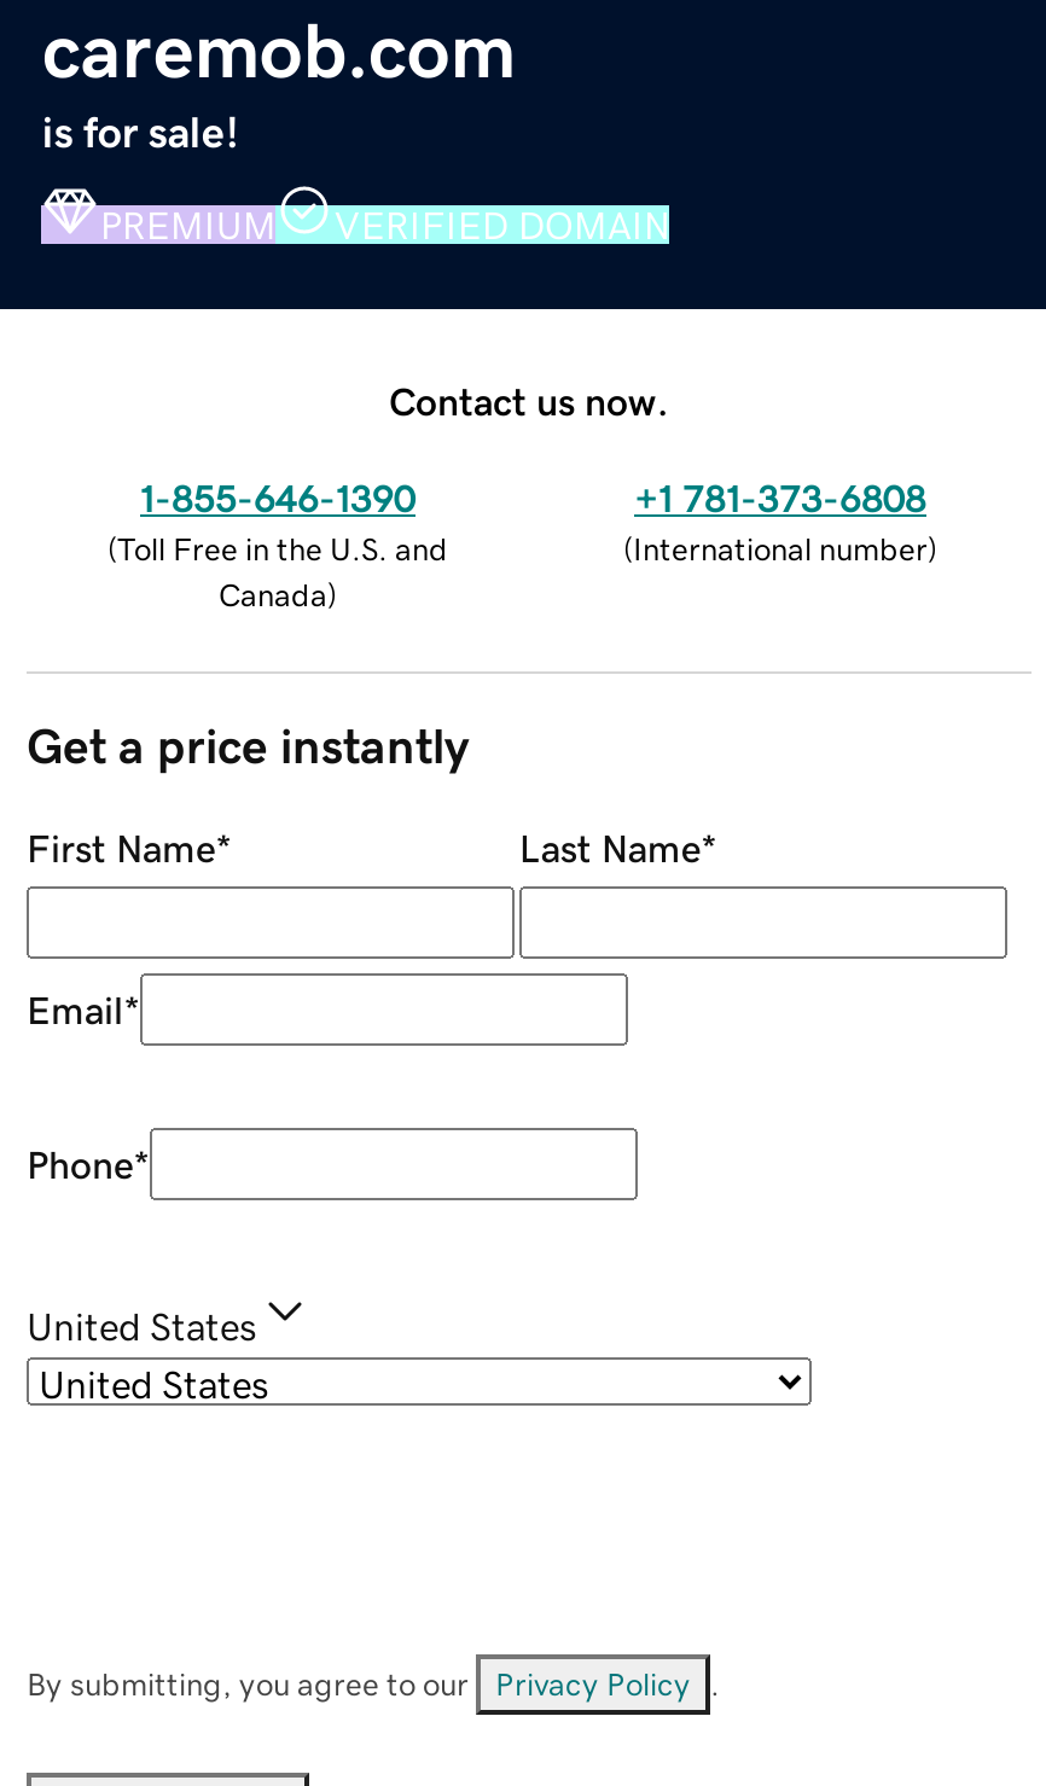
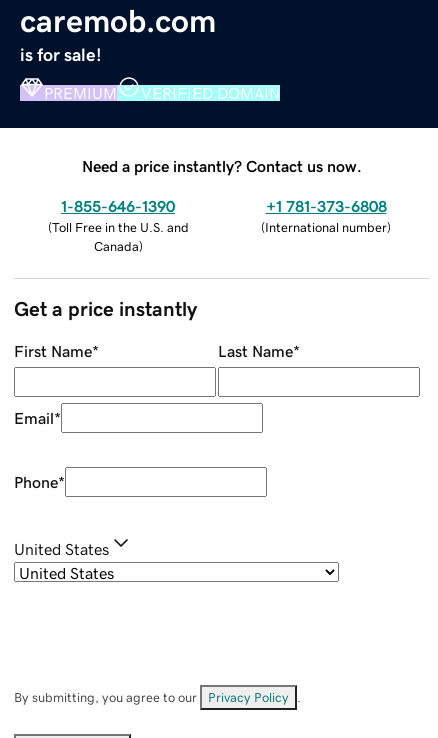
[389,381,669,419] Contact us now. -> [82,158,362,174] Need a price instantly? Contact us now.

